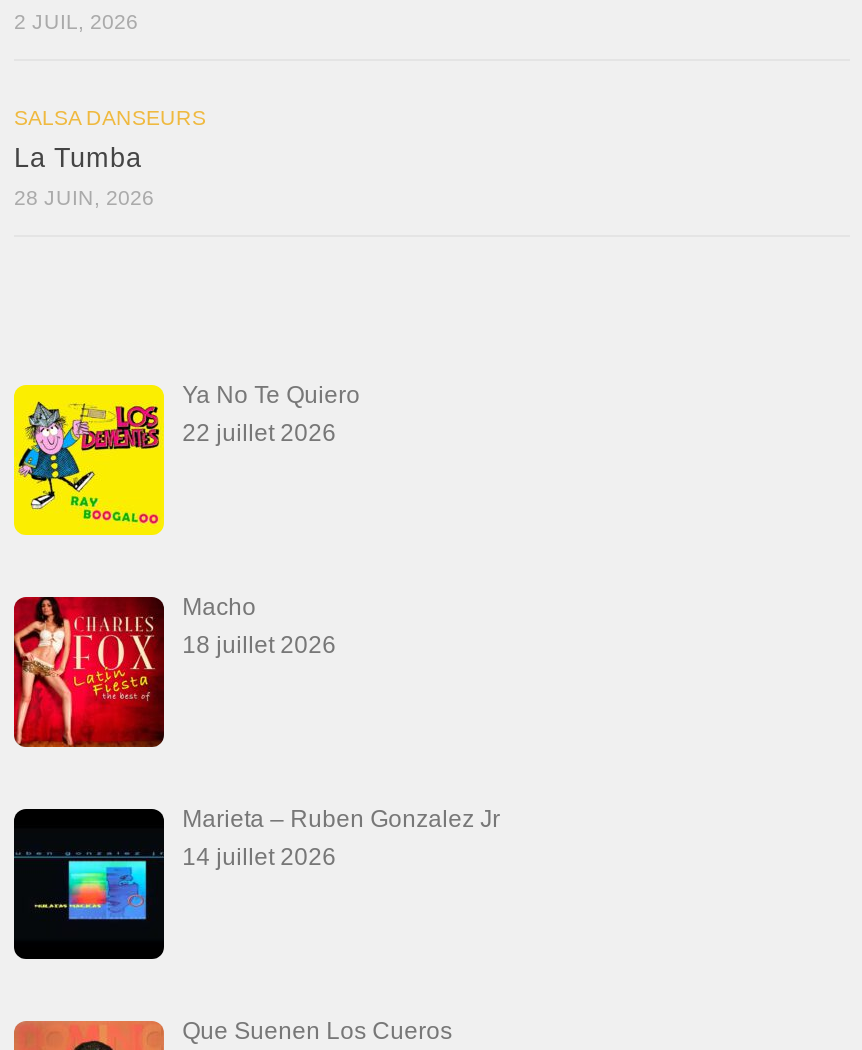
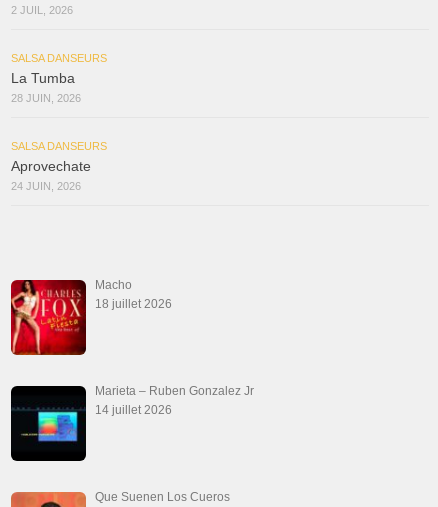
[182,381,360,447] Ya No Te Quiero | 22 juillet 2026 -> [11,140,107,192] SALSA DANSEURS | Aprovechate | 24 JUIN, 2026
[12,436,166,538] [image] -> none

